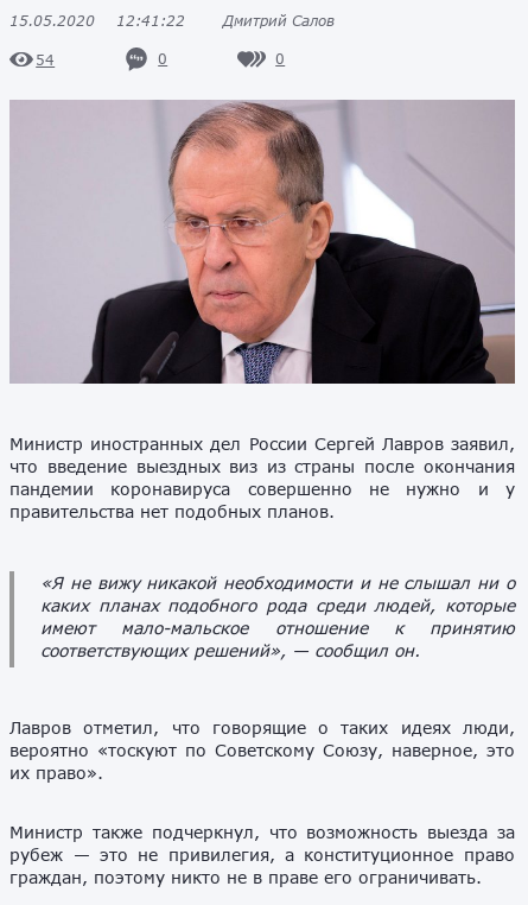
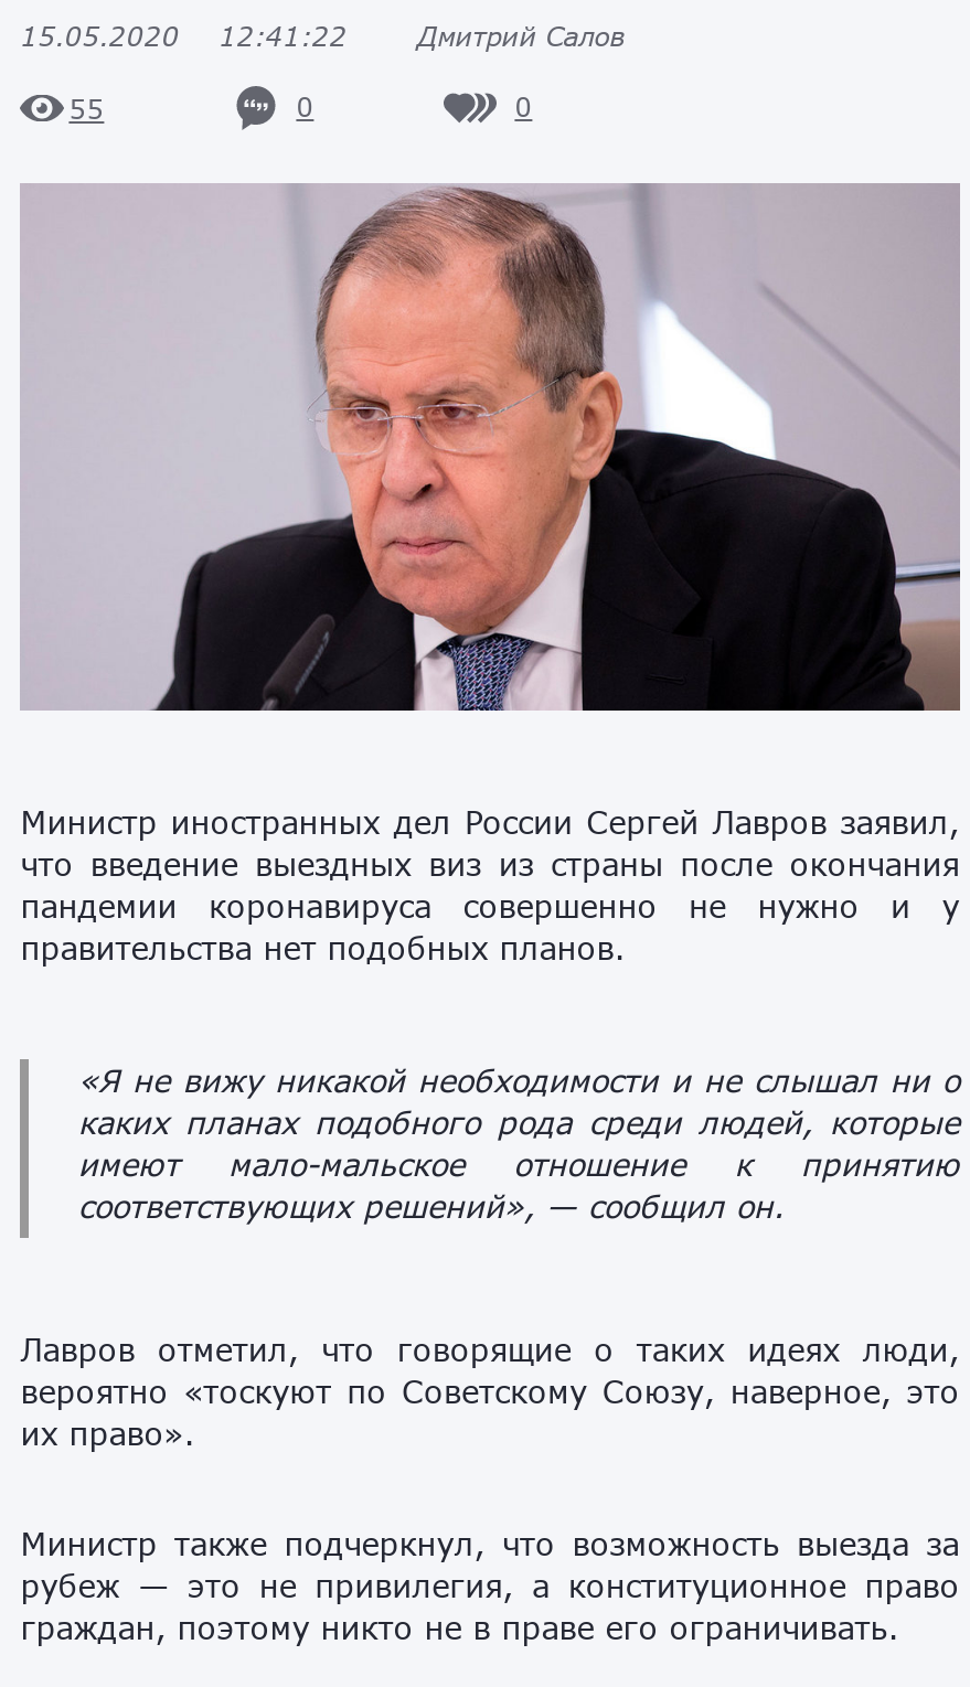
[36,50,55,68] 54 -> [69,92,104,125] 55

